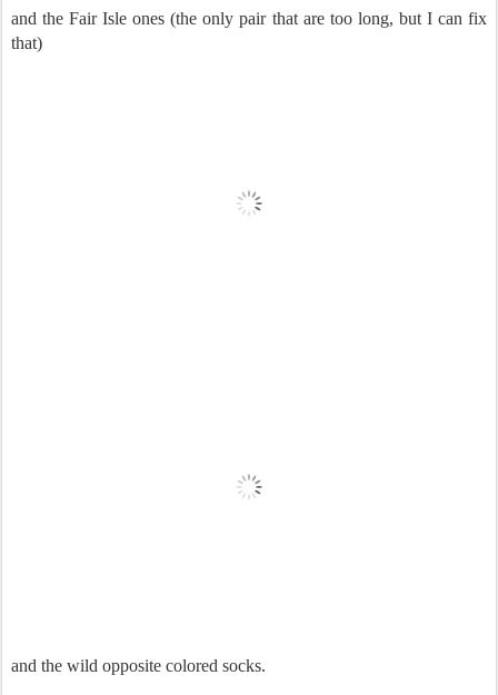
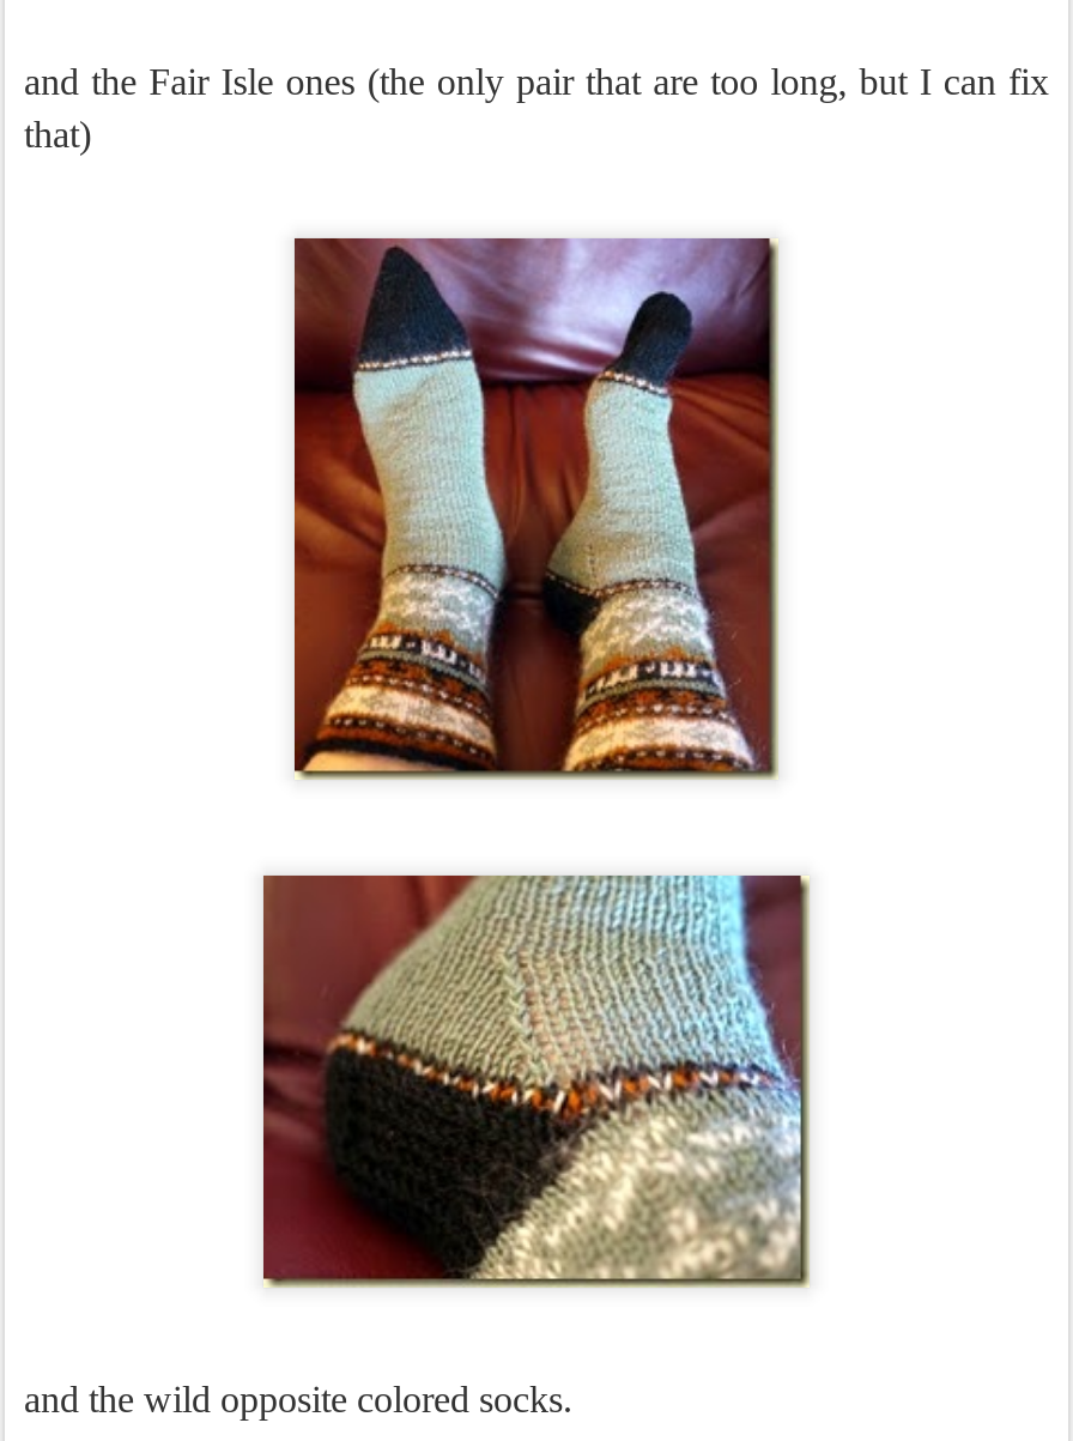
none -> [259,873,812,1290] [image]
none -> [290,236,781,782] [image]

